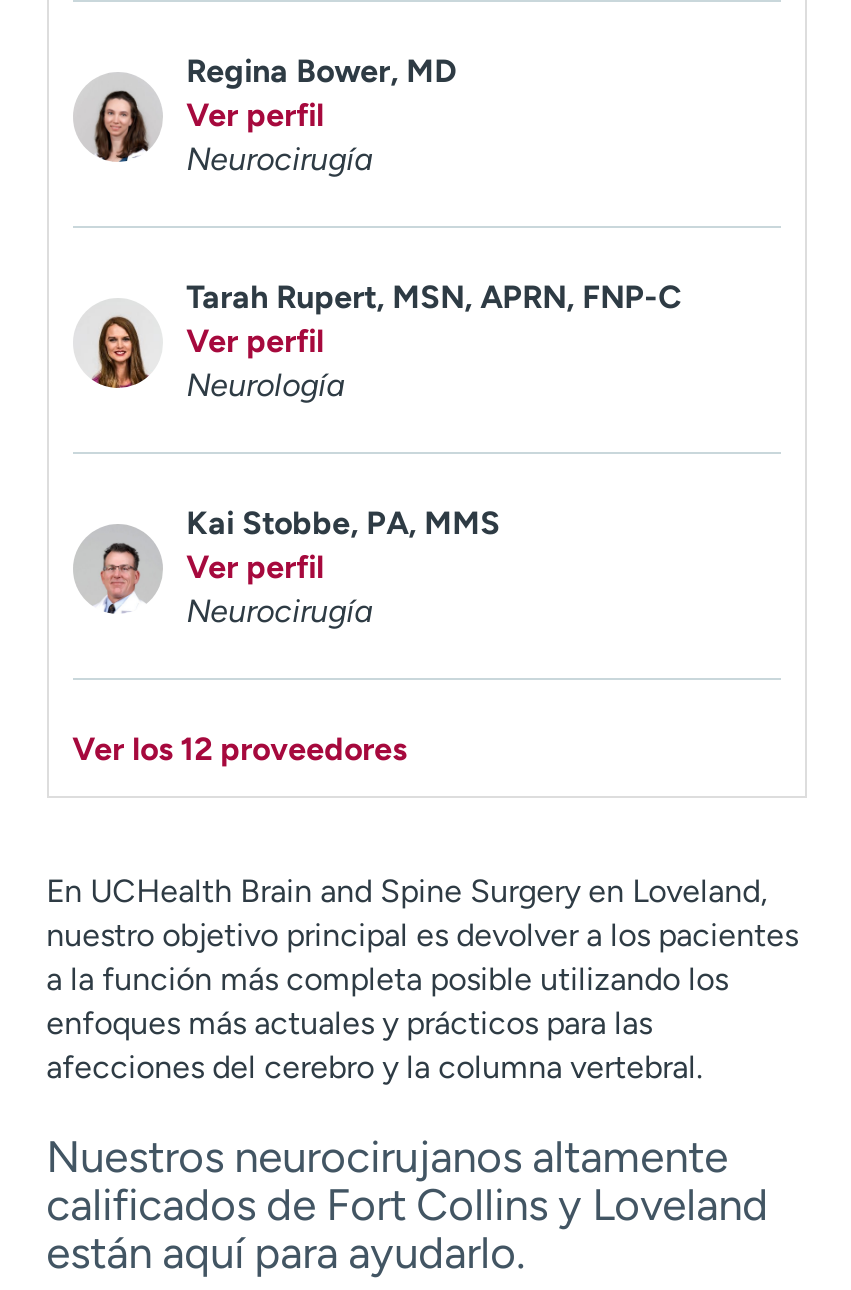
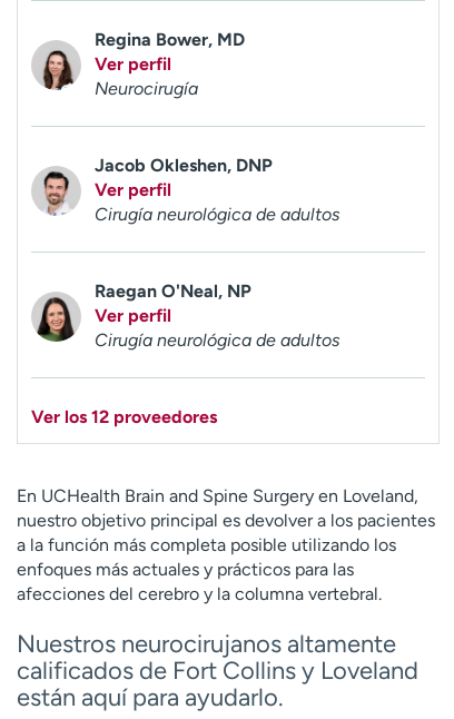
[89,278,682,390] [image] | Tarah Rupert, MSN, APRN, FNP-C -> [39,155,272,217] [image] | Jacob Okleshen, DNP
[186,366,344,404] Neurología -> [94,204,340,225] Cirugía neurológica de adultos
[85,504,500,614] [image] | Kai Stobbe, PA, MMS -> [37,280,251,343] [image] | Raegan O'Neal, NP
[186,592,372,630] Neurocirugía -> [94,329,340,351] Cirugía neurológica de adultos

